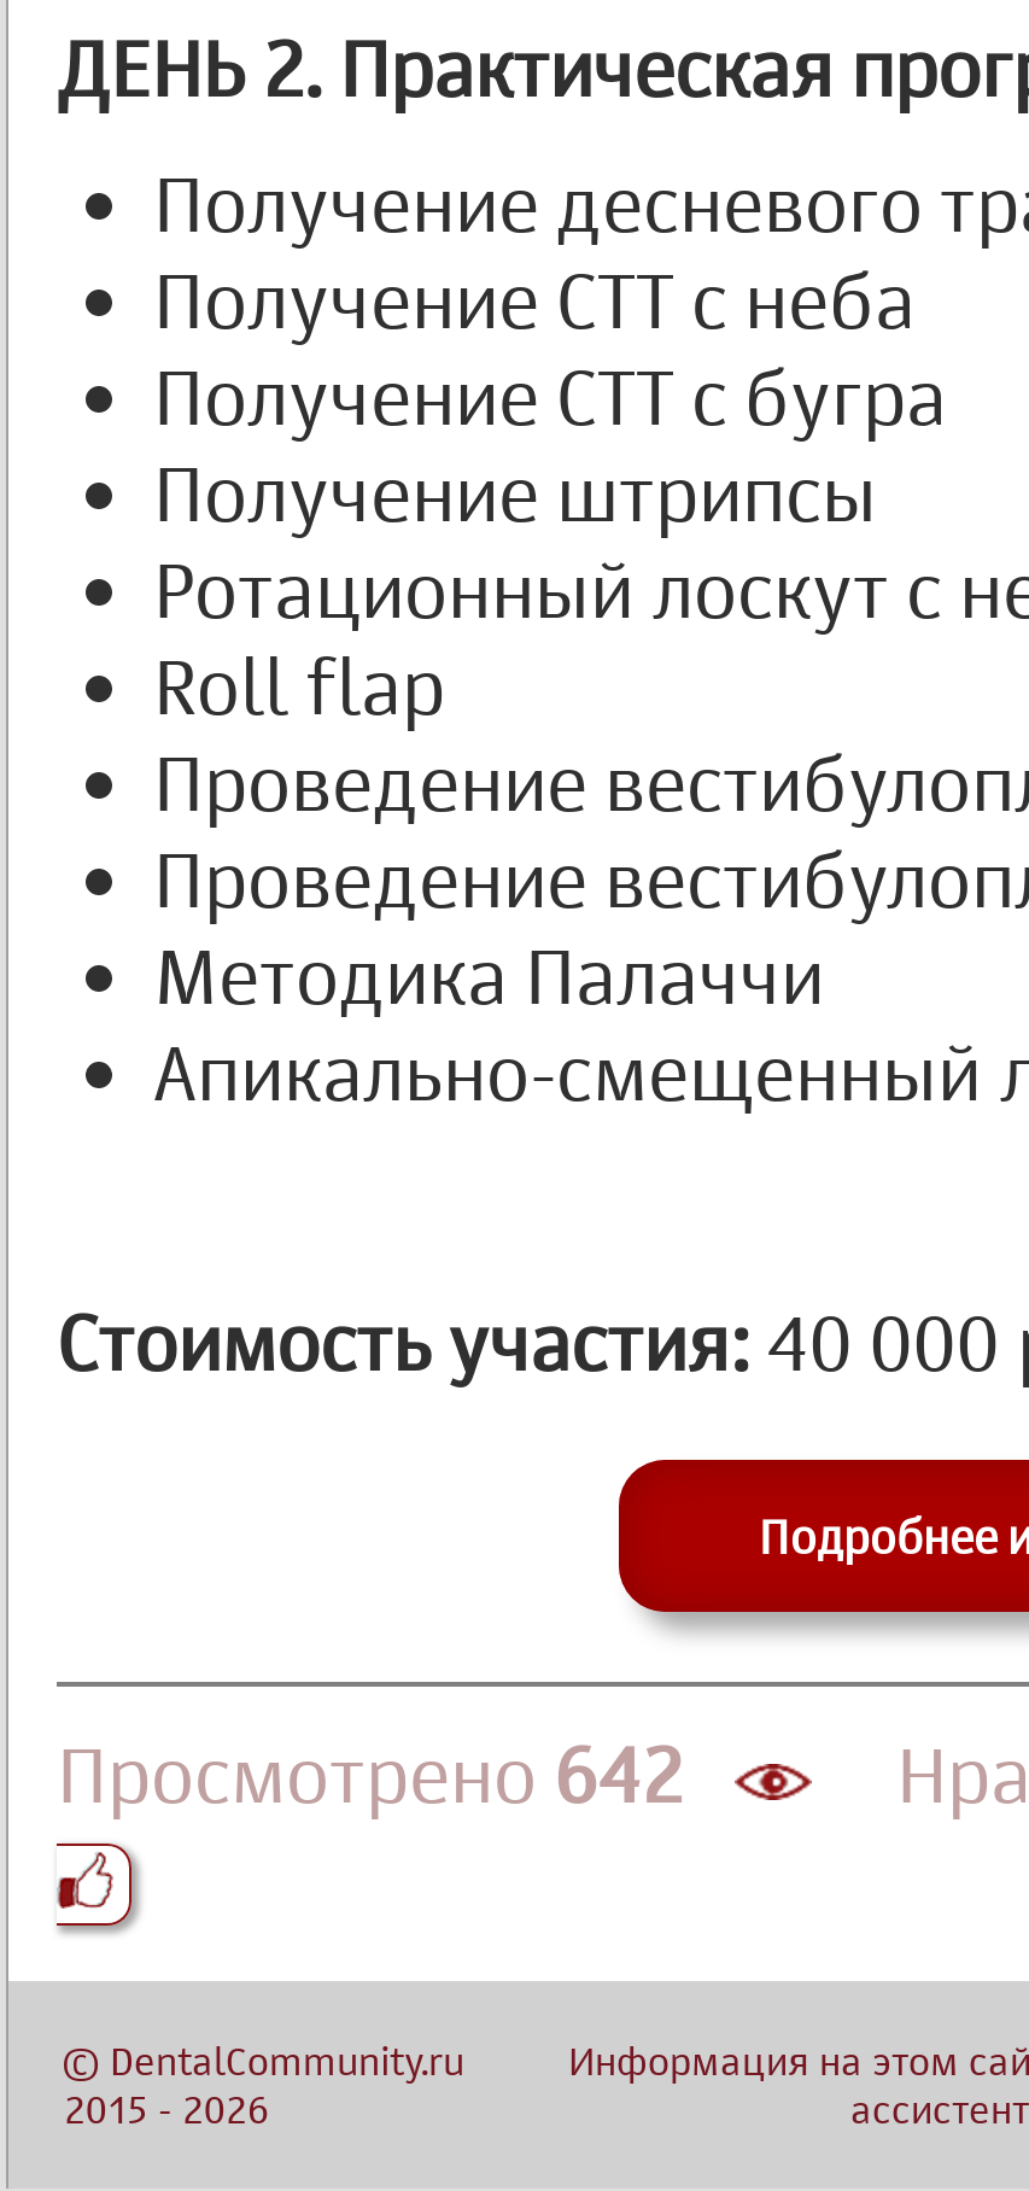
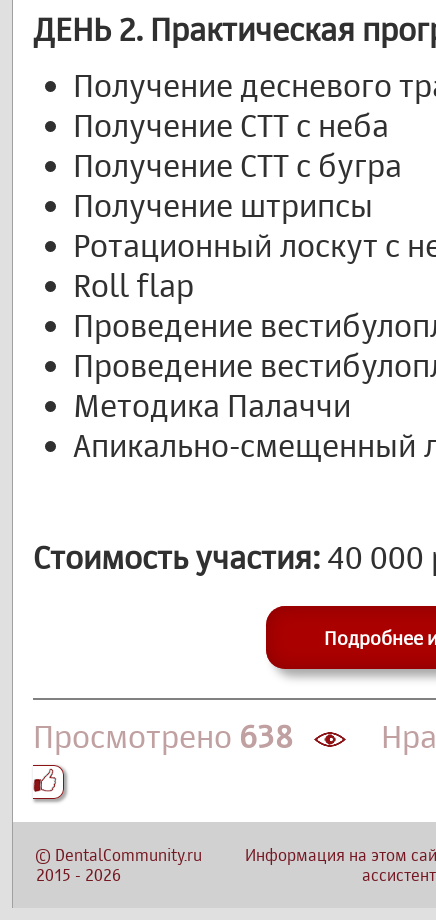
[57,1726,684,1822] Просмотрено 642 -> [33,716,293,756] Просмотрено 638

